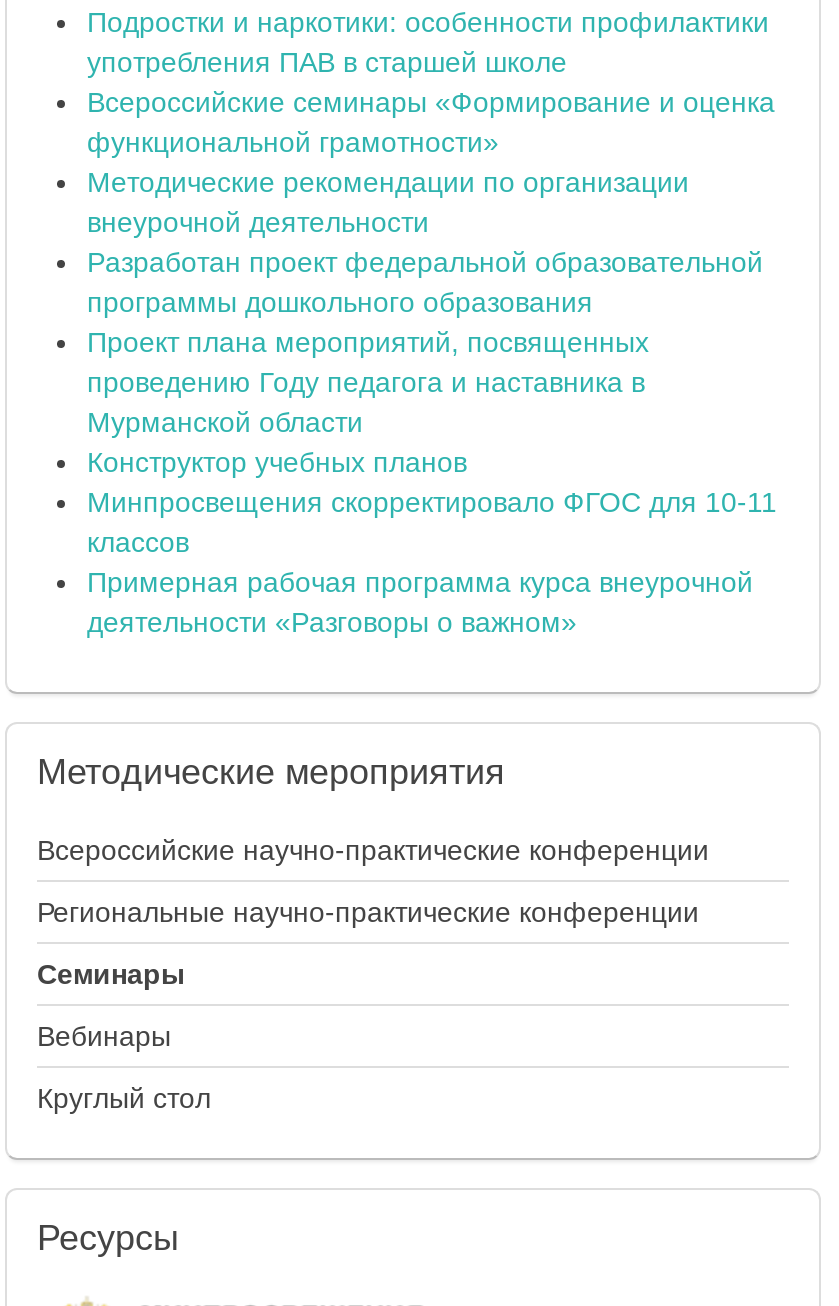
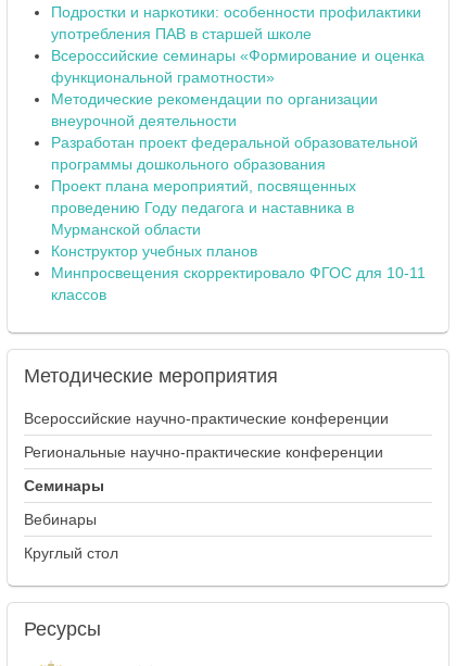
[87,566,753,638] Примерная рабочая программа курса внеурочной | деятельности «Разговоры о важном» -> none

